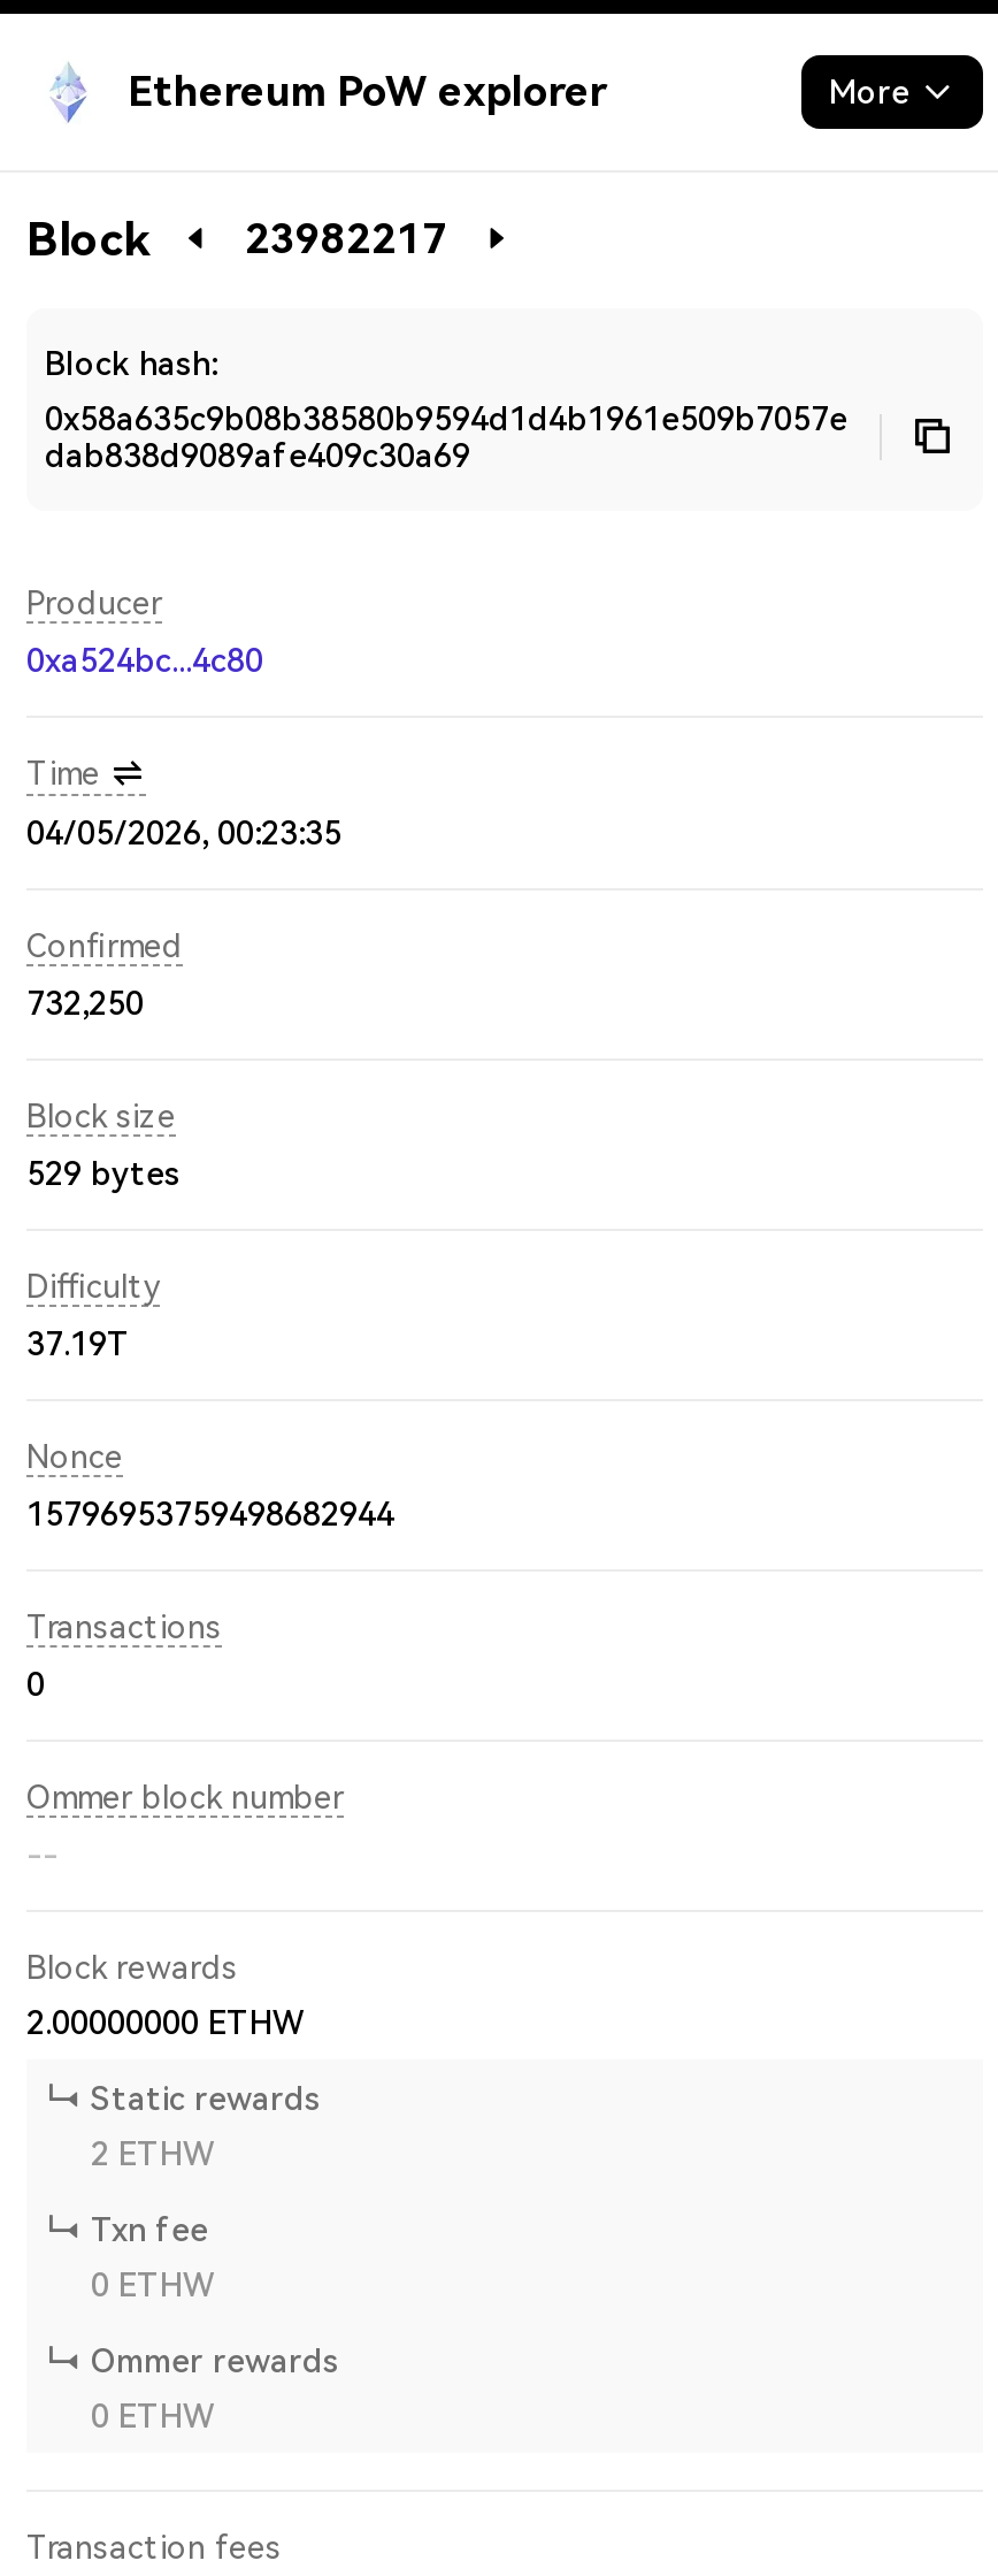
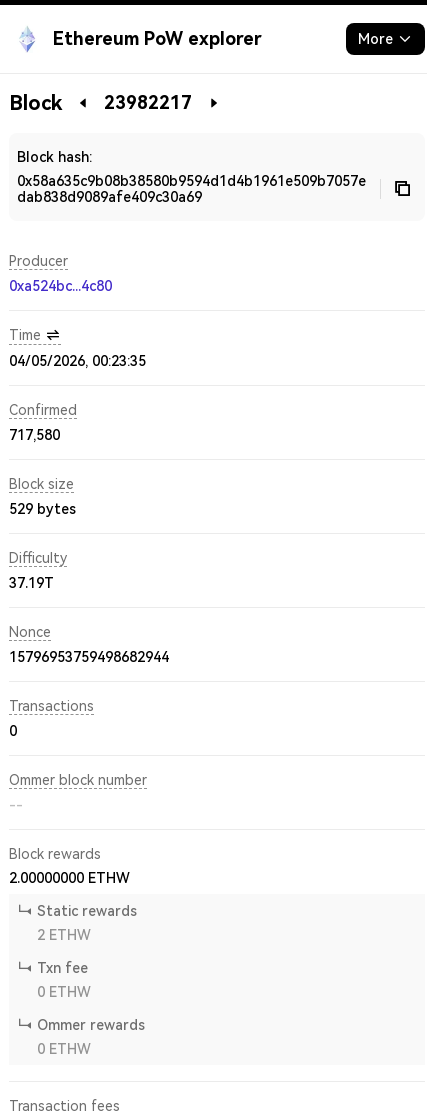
[26,985,144,1022] 732,250 -> [9,427,60,443] 717,580

